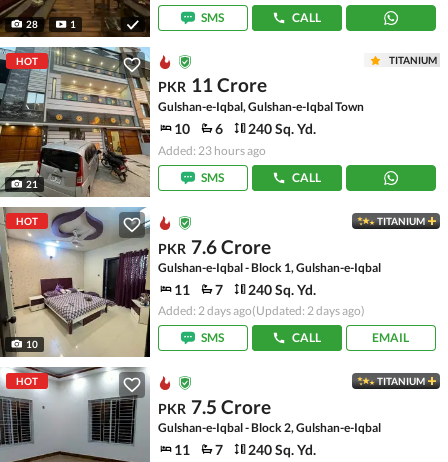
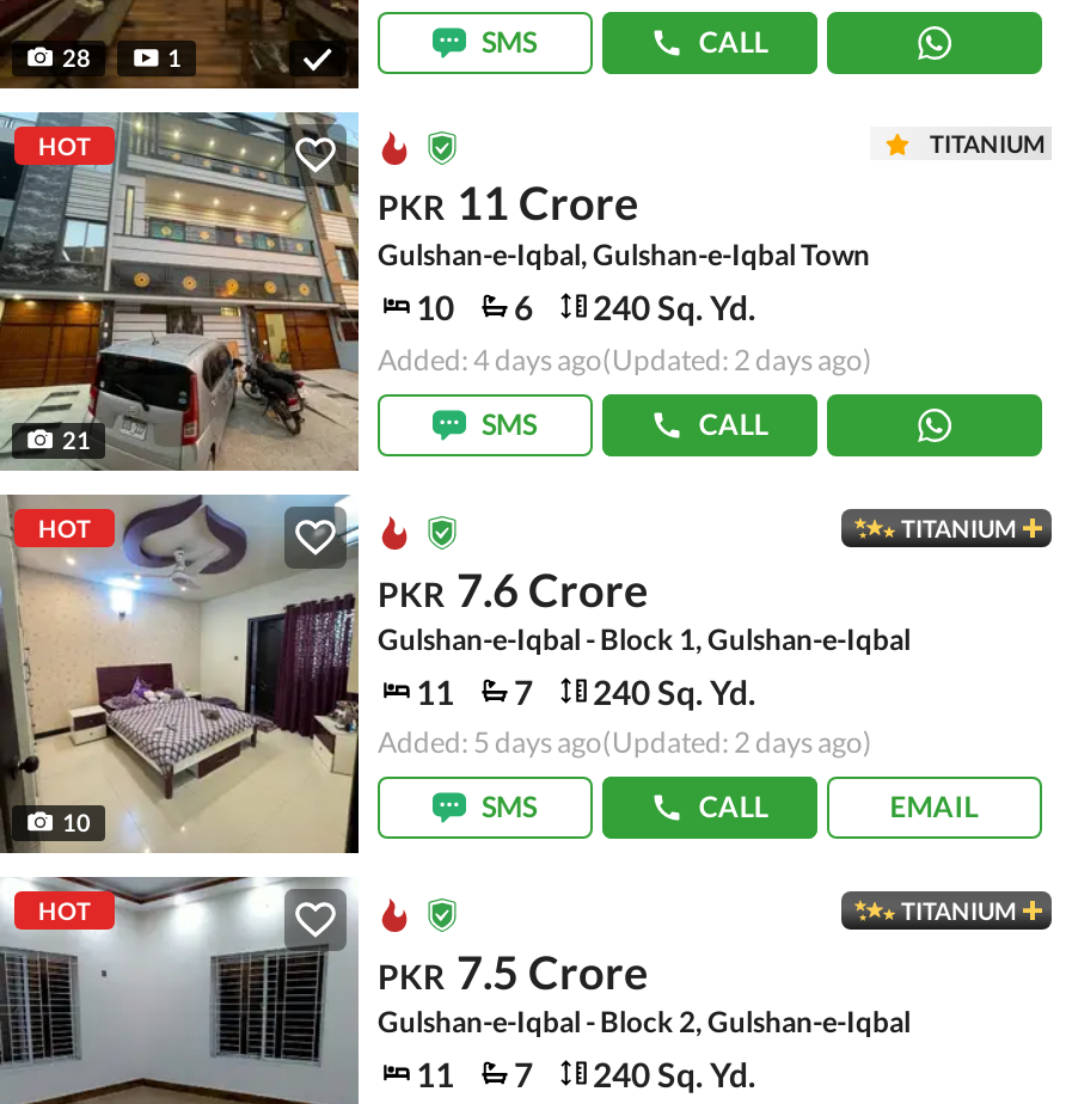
[158,143,266,158] Added: 23 hours ago -> [378,341,872,377] Added: 4 days ago(Updated: 2 days ago)
[158,303,365,318] Added: 2 days ago(Updated: 2 days ago) -> [378,724,872,760] Added: 5 days ago(Updated: 2 days ago)

